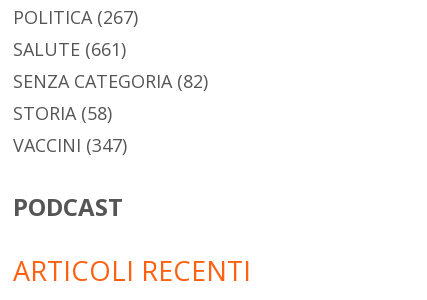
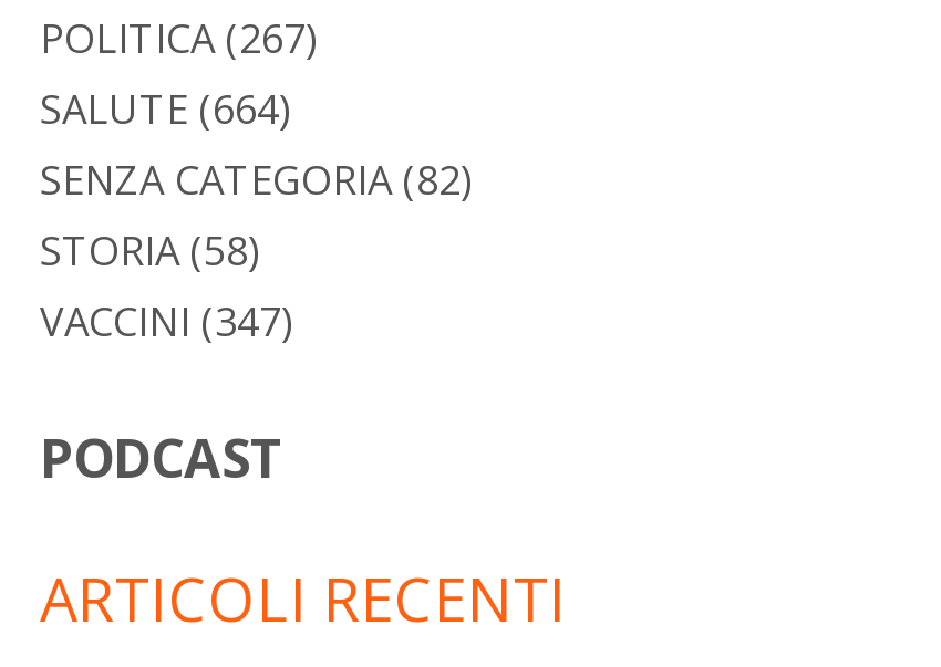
[13,37,126,61] SALUTE (661) -> [40,83,290,136] SALUTE (664)

